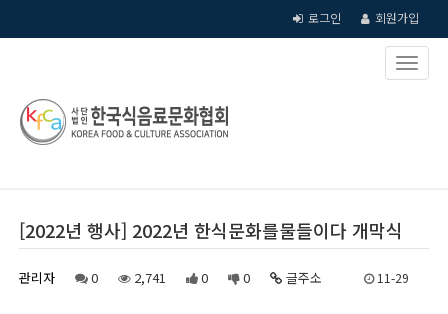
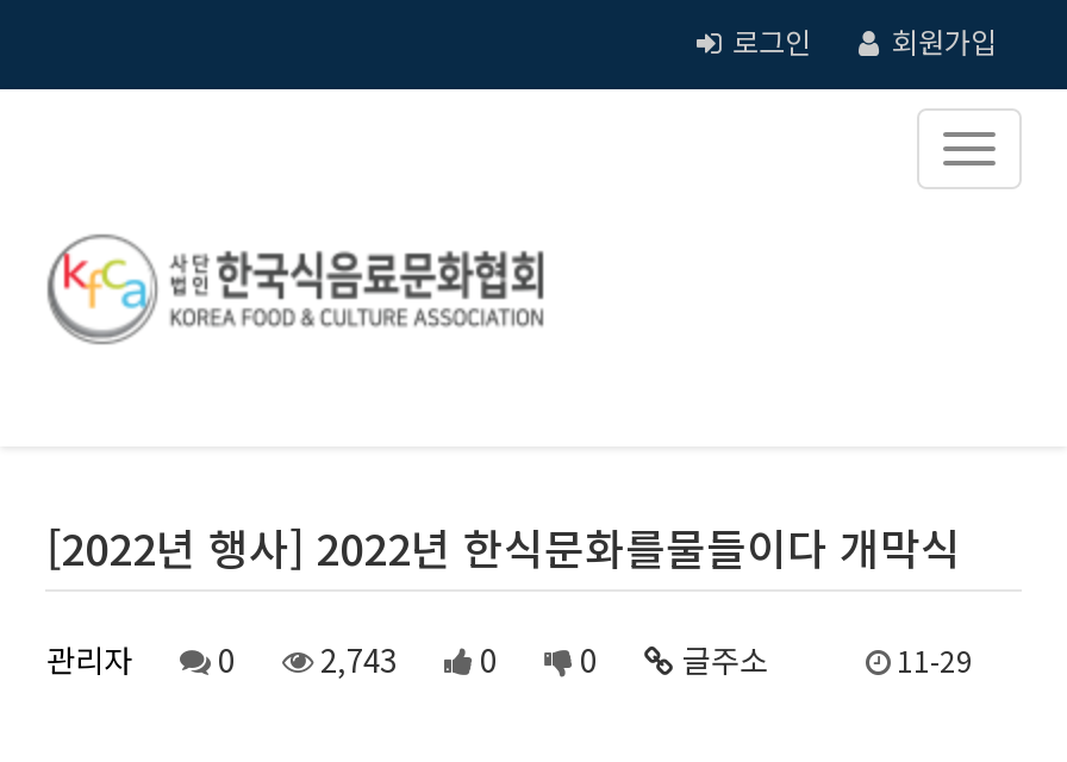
[19,268,322,287] 관리자 0 2,741 0 0 글주소 -> [46,637,768,682] 관리자 0 2,743 0 0 글주소

